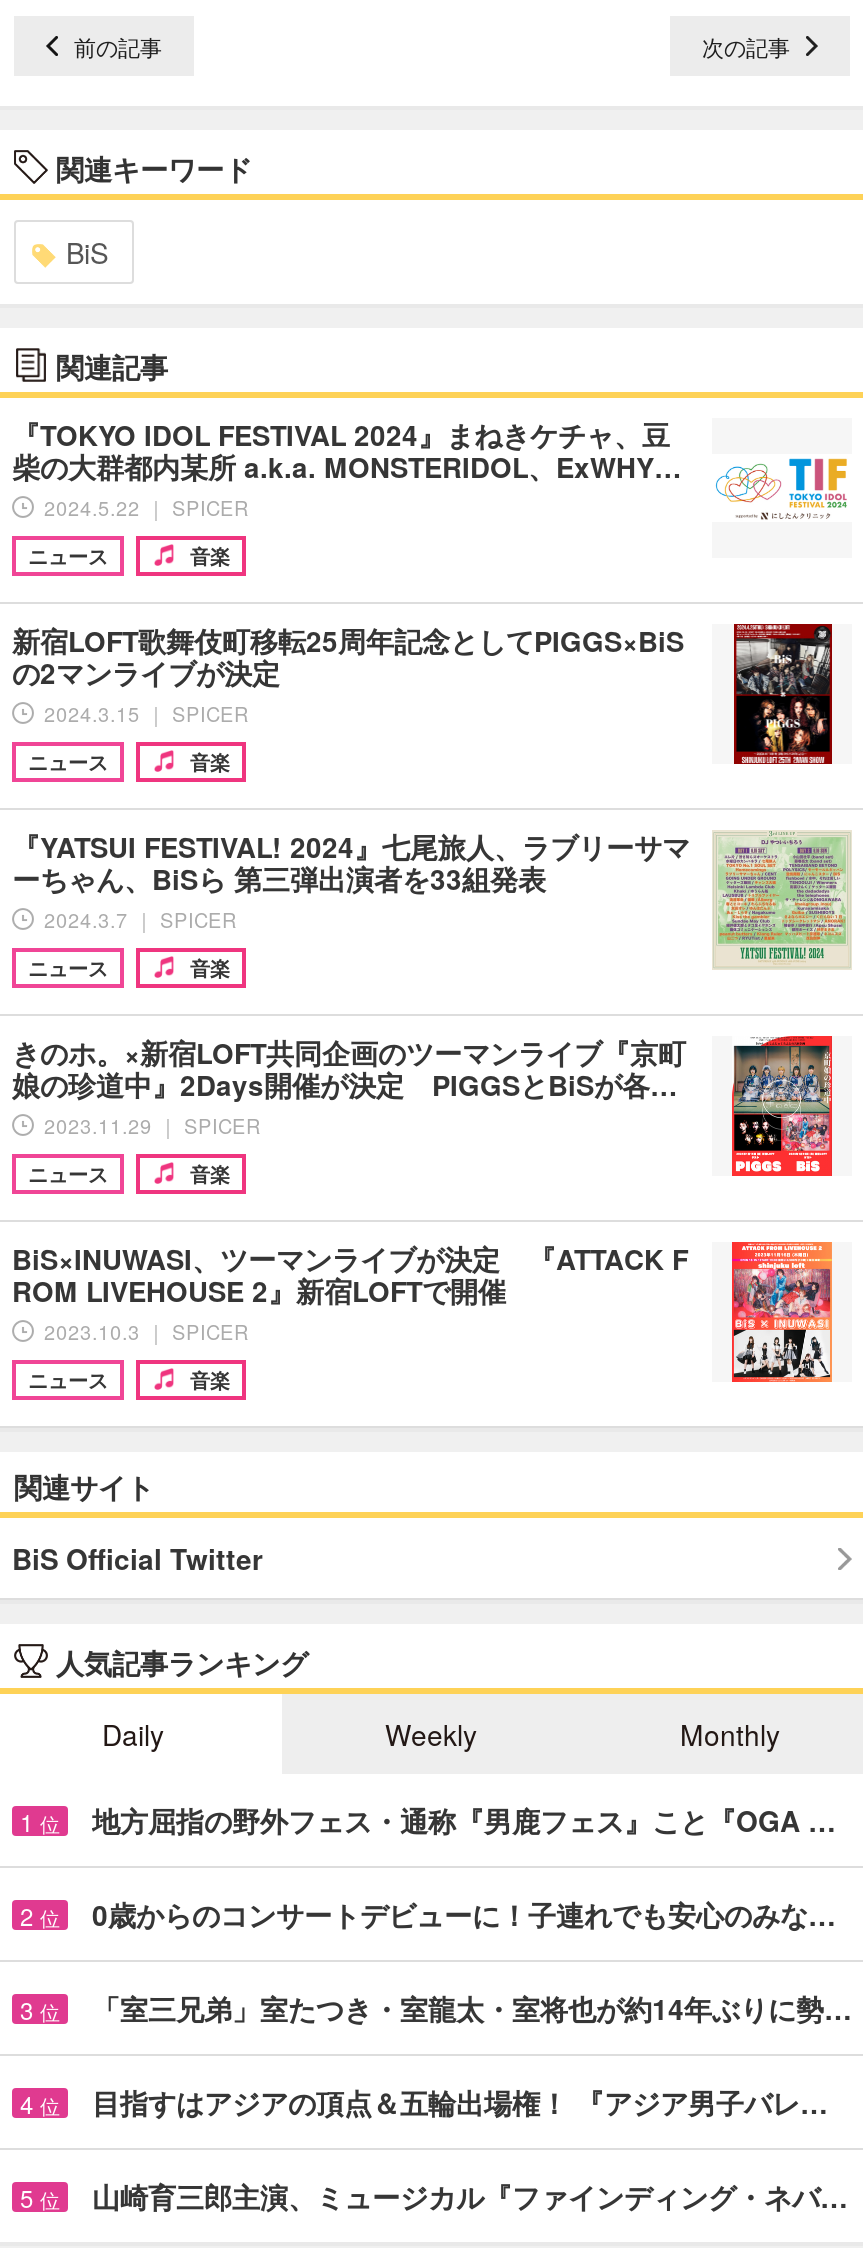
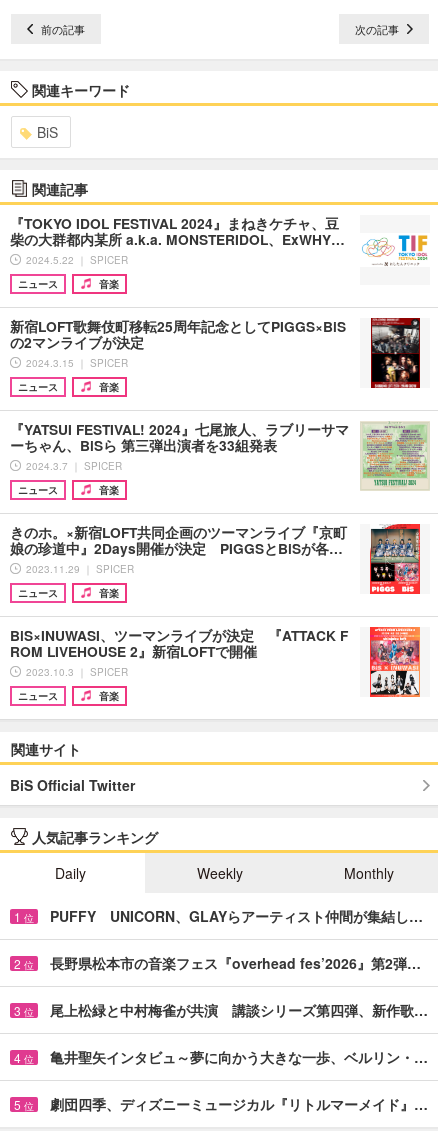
[92,1800,836,1840] 地方屈指の野外フェス・通称『男鹿フェス』こと『OGA … -> [50,906,423,926] PUFFY UNICORN、GLAYらアーティスト仲間が集結し…
[92,1894,836,1934] 0歳からのコンサートデビューに！子連れでも安心のみな… -> [50,953,421,973] 長野県松本市の音楽フェス『overhead fes’2026』第2弾…
[92,1988,852,2028] 「室三兄弟」室たつき・室龍太・室将也が約14年ぶりに勢… -> [50,1000,428,1020] 尾上松緑と中村梅雀が共演 講談シリーズ第四弾、新作歌…
[92,2082,828,2122] 目指すはアジアの頂点＆五輪出場権！ 『アジア男子バレ… -> [50,1047,428,1067] 亀井聖矢インタビュ～夢に向かう大きな一歩、ベルリン・…
[92,2176,848,2216] 山崎育三郎主演、ミュージカル『ファインディング・ネバ… -> [50,1094,428,1114] 劇団四季、ディズニーミュージカル『リトルマーメイド』…

